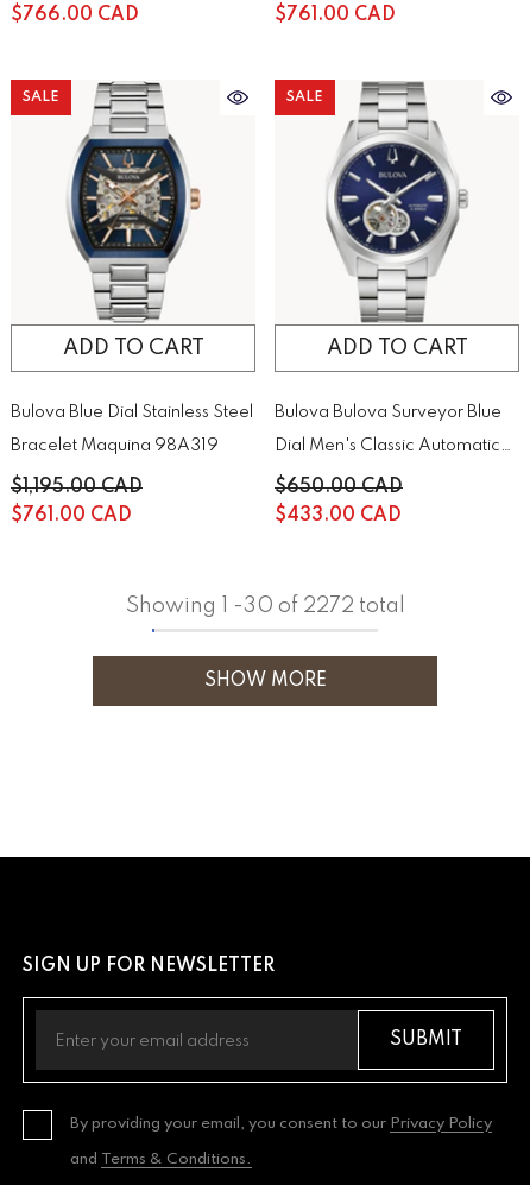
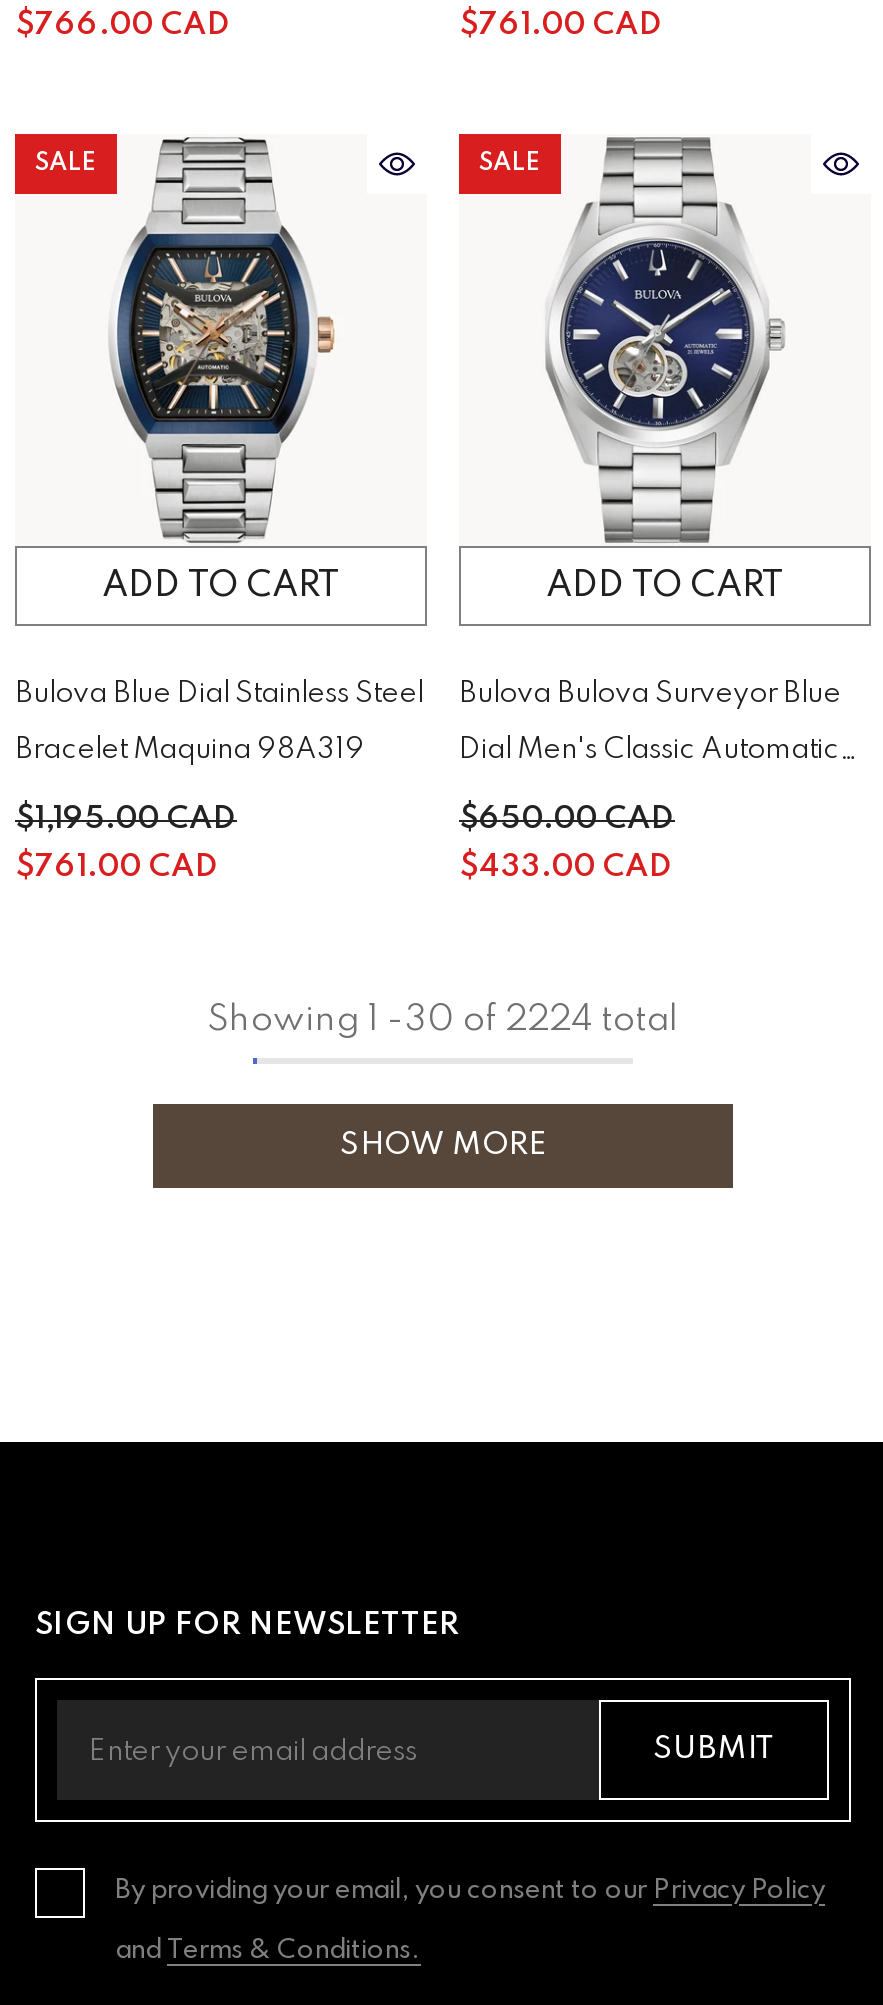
[125,596,405,617] Showing 1 - 30 of 2272 total -> [207,1003,679,1039] Showing 1 - 30 of 2224 total

